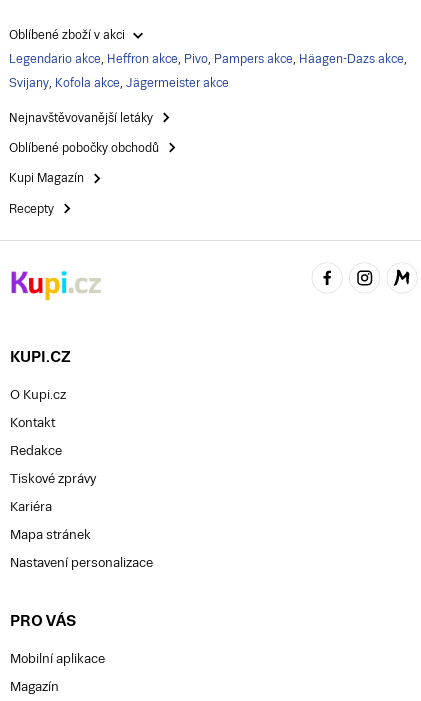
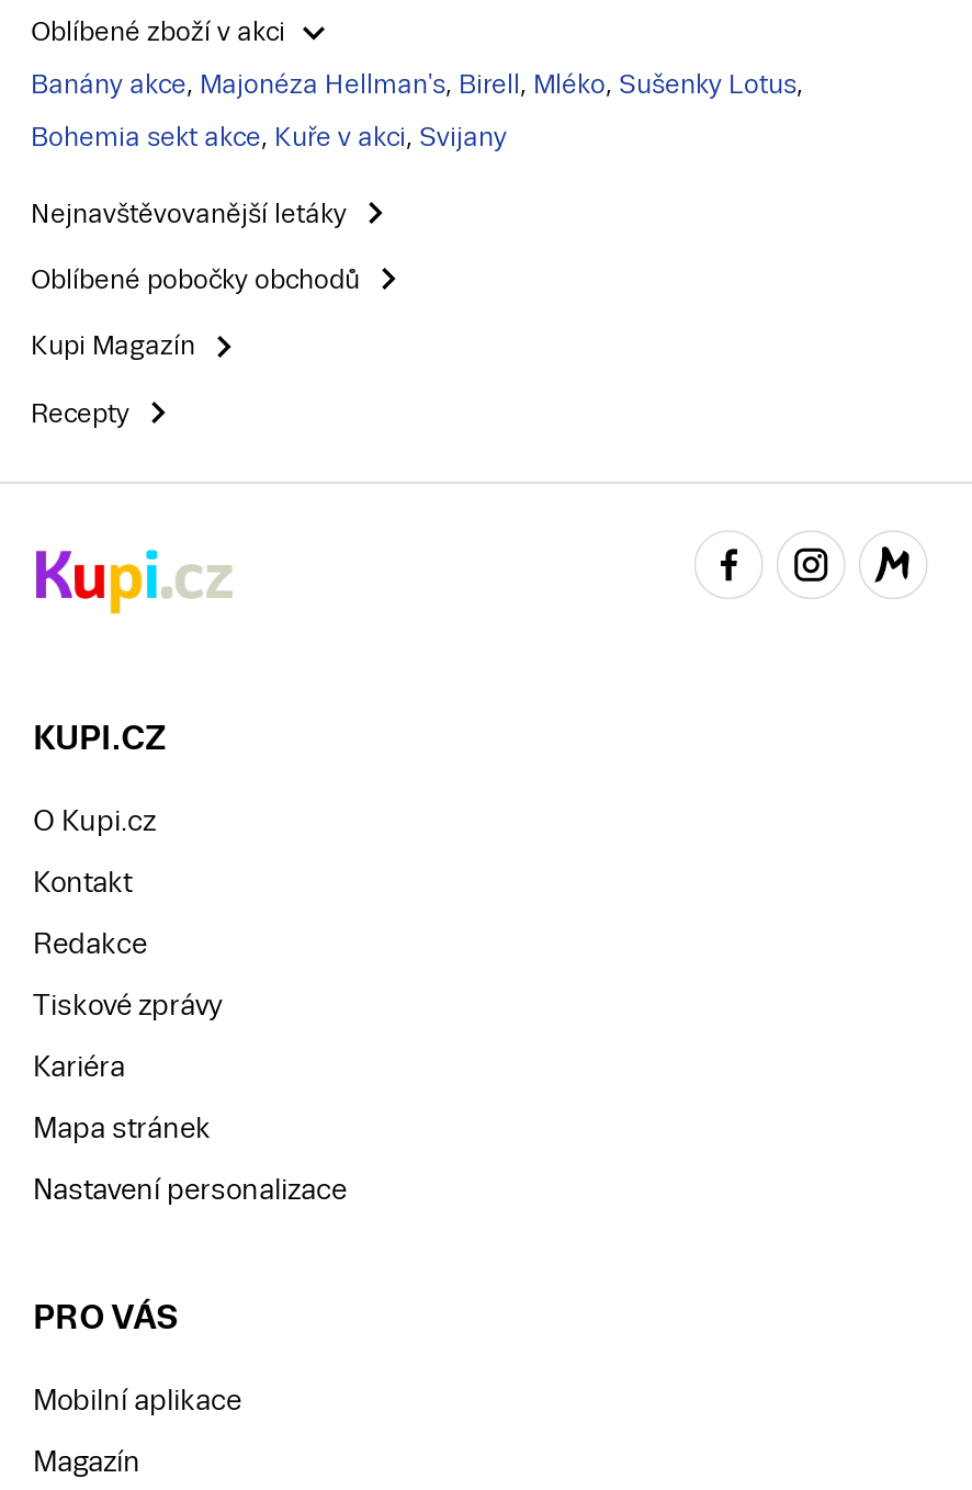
[9,52,407,66] Legendario akce, Heffron akce, Pivo, Pampers akce, Häagen-Dazs akce, -> [31,69,803,99] Banány akce, Majonéza Hellman's, Birell, Mléko, Sušenky Lotus,
[9,76,229,90] Svijany, Kofola akce, Jägermeister akce -> [31,121,507,152] Bohemia sekt akce, Kuře v akci, Svijany

